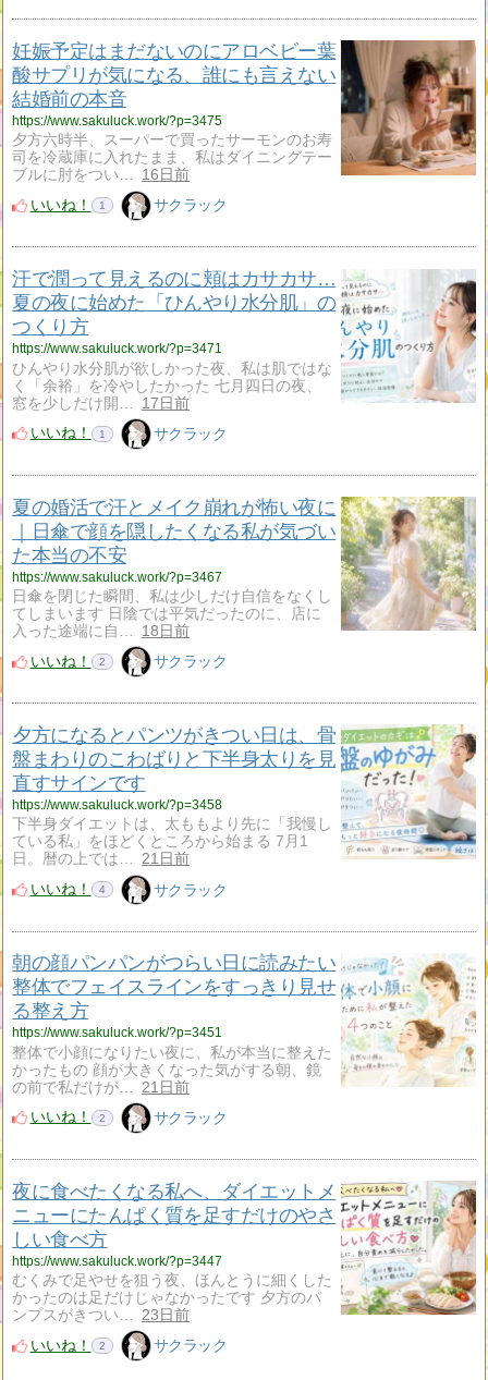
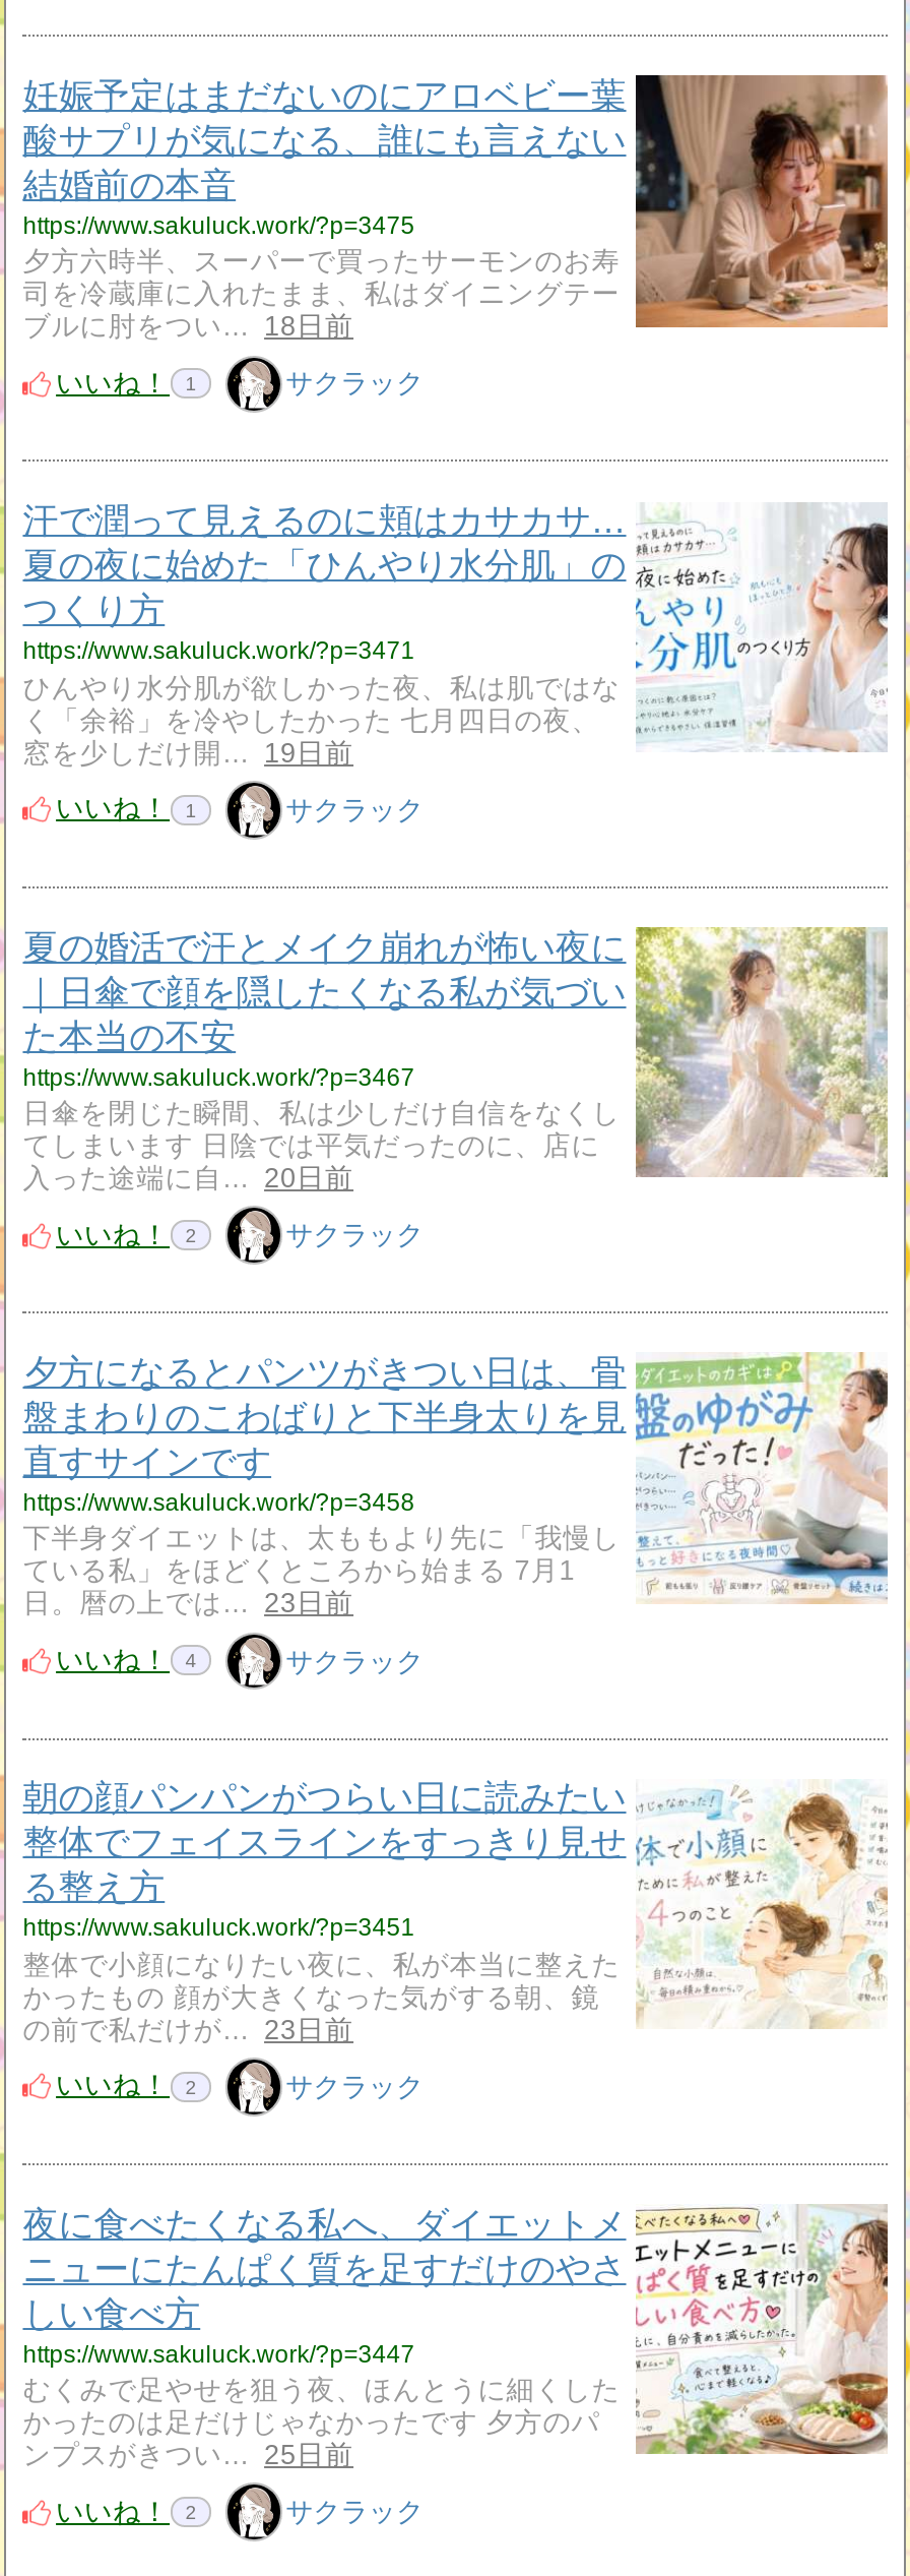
[12,167,190,183] ブルに肘をつい… 16日前 -> [23,311,353,342] ブルに肘をつい… 18日前
[12,395,190,411] 窓を少しだけ開… 17日前 -> [23,737,353,768] 窓を少しだけ開… 19日前
[12,623,190,639] 入った途端に自… 18日前 -> [23,1163,353,1193] 入った途端に自… 20日前
[12,851,190,867] 日。暦の上では… 21日前 -> [23,1588,353,1619] 日。暦の上では… 23日前
[12,1079,190,1095] の前で私だけが… 21日前 -> [23,2014,353,2045] の前で私だけが… 23日前
[12,1307,190,1323] ンプスがきつい… 23日前 -> [23,2440,353,2470] ンプスがきつい… 25日前

